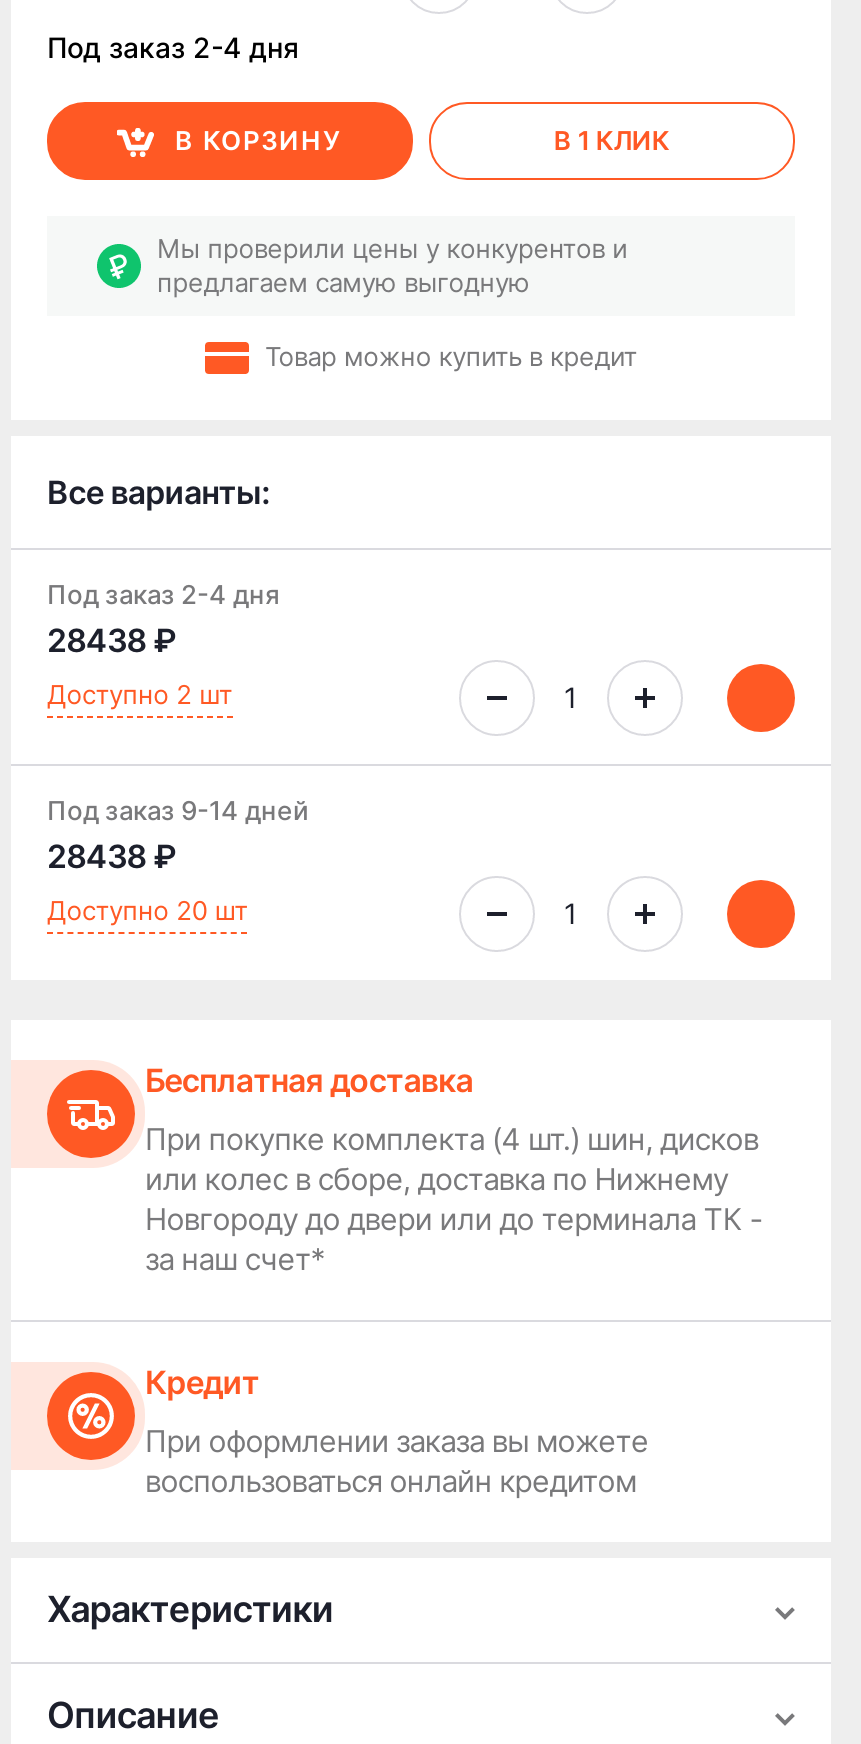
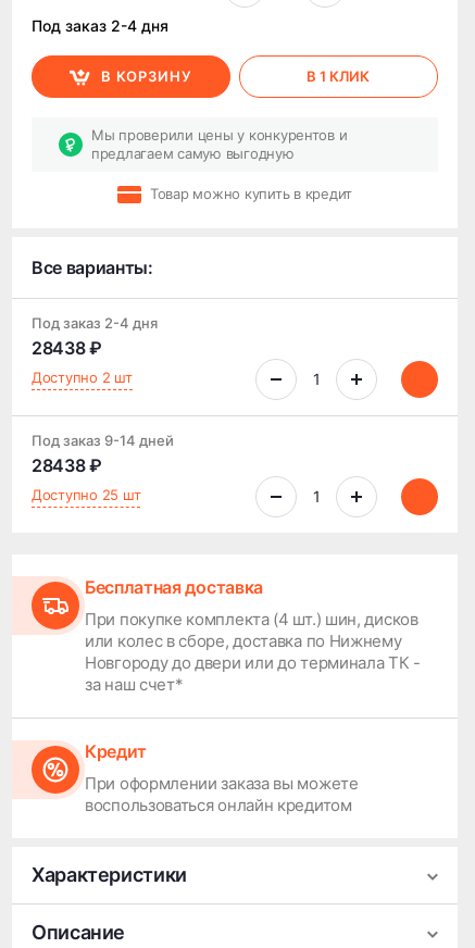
[47,894,248,926] Доступно 20 шт -> [32,486,141,503] Доступно 25 шт

